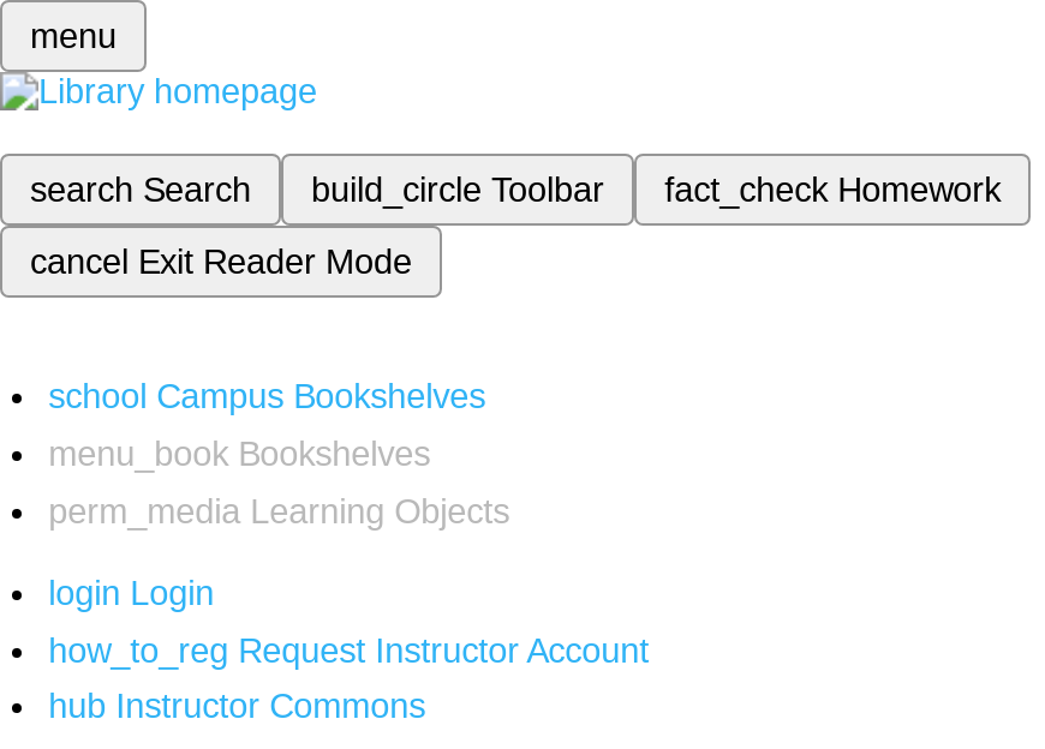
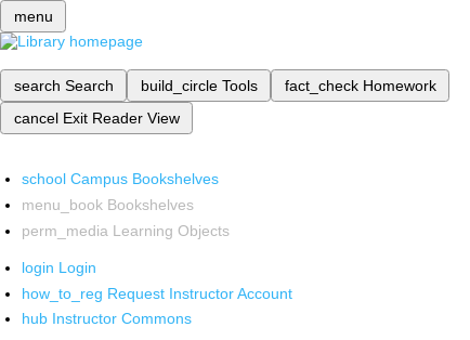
[311,170,604,209] build_circle Toolbar -> [140,77,257,94] build_circle Tools
[30,242,412,281] cancel Exit Reader Mode -> [14,109,179,127] cancel Exit Reader View

